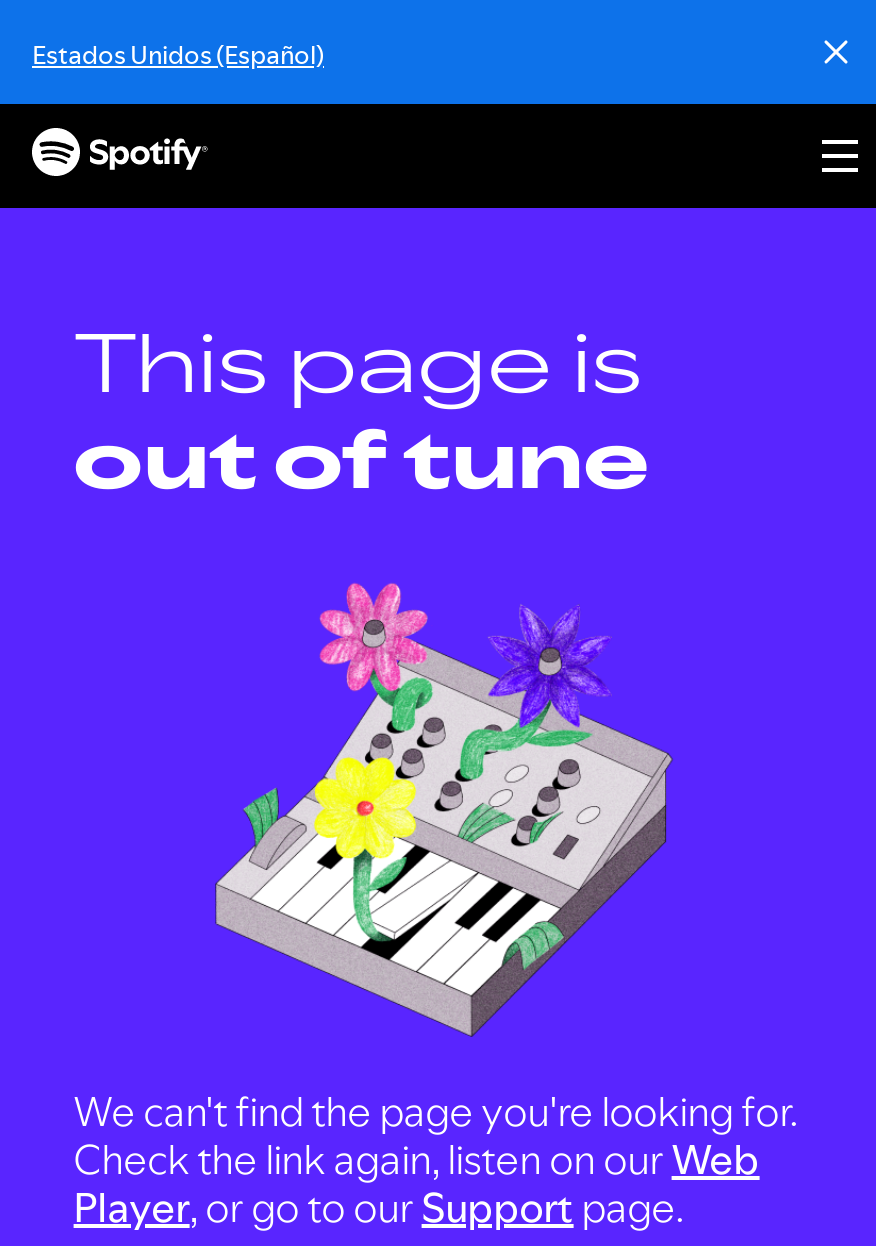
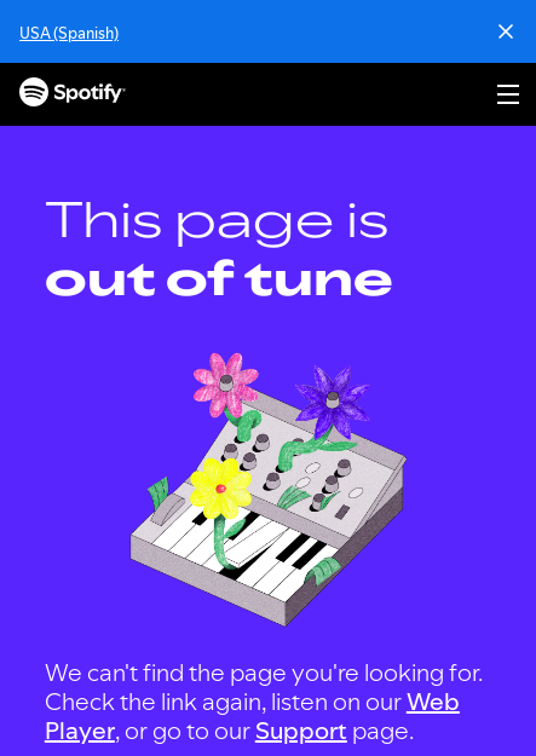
[32,36,324,72] Estados Unidos (Español) -> [19,22,119,44] USA (Spanish)

